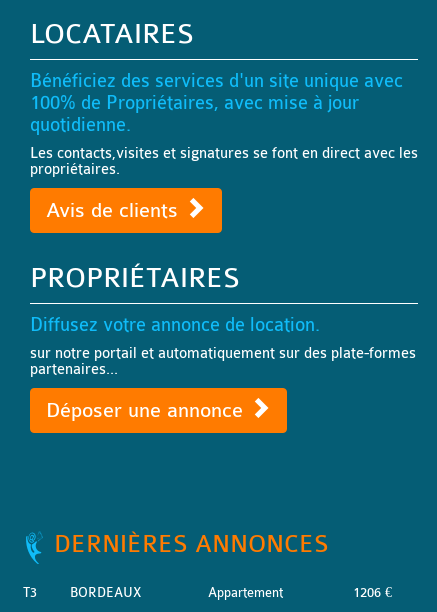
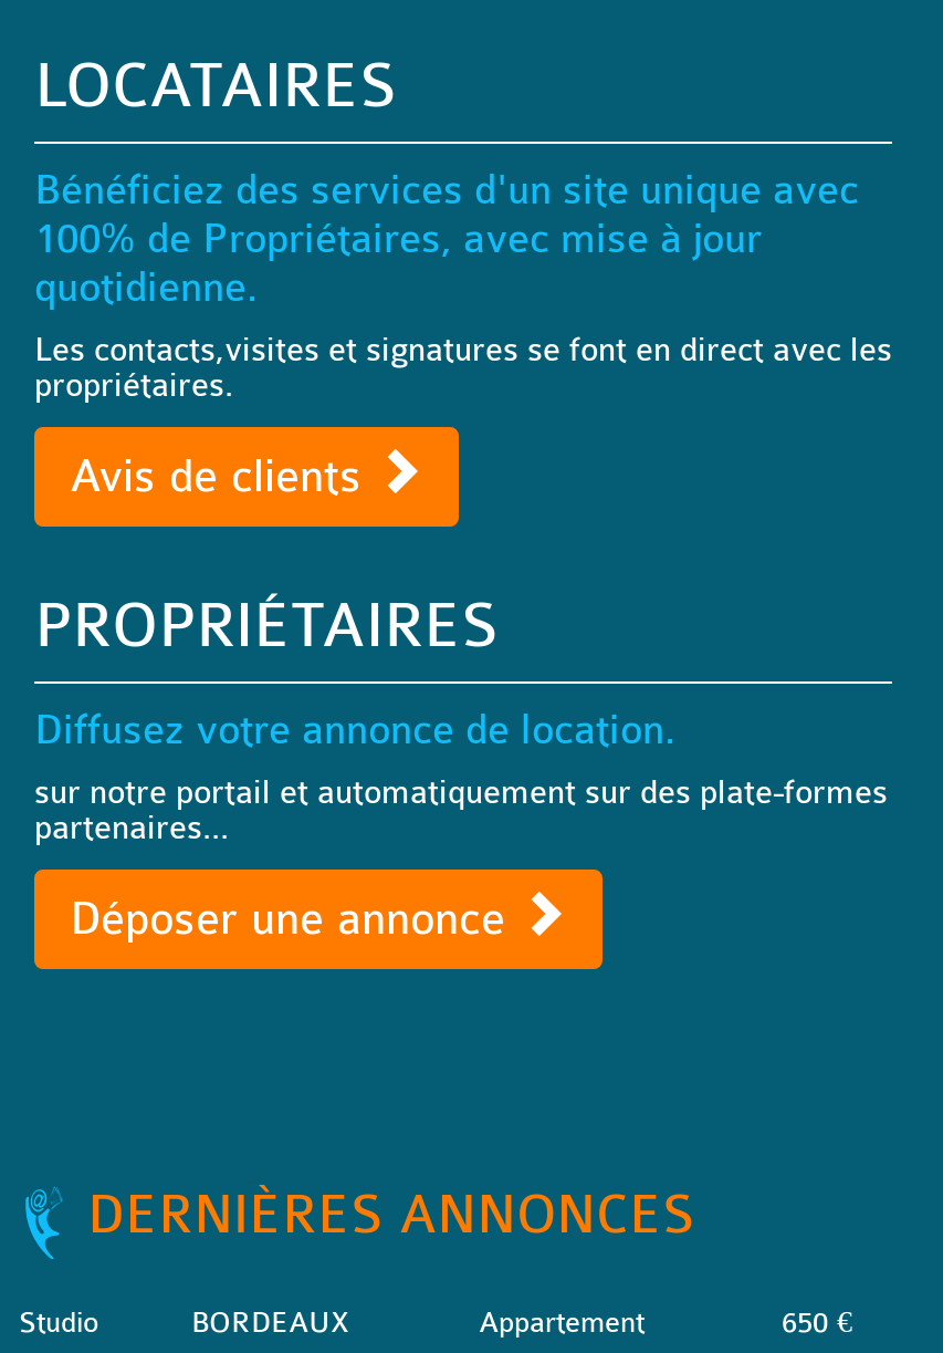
[23,585,37,600] T3 -> [19,1305,98,1339] Studio
[353,585,392,600] 1206 € -> [782,1305,852,1339] 650 €

